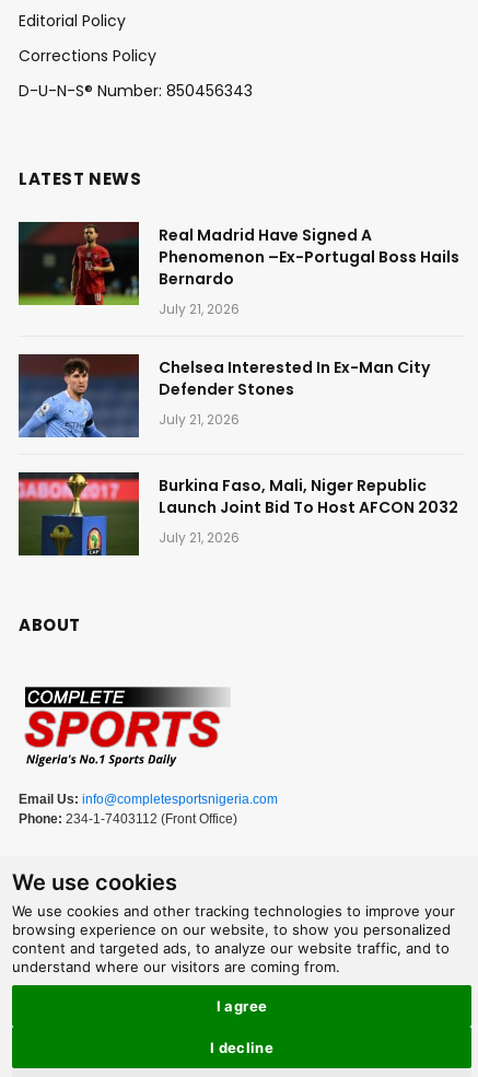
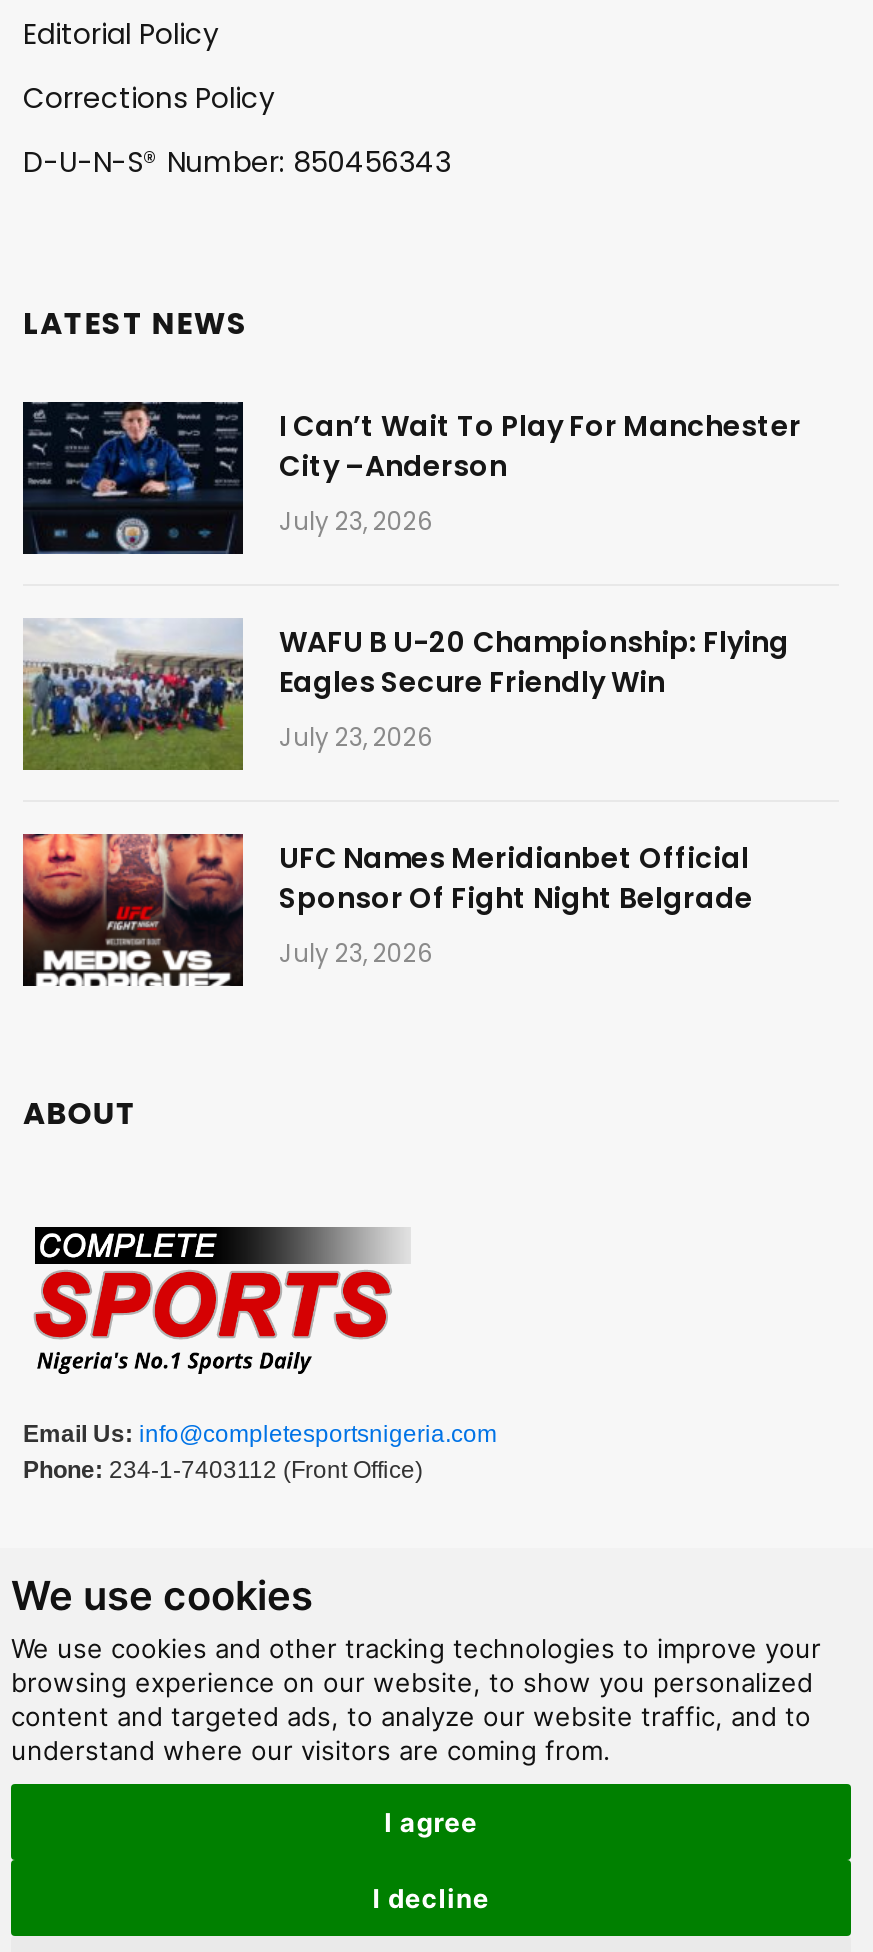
[18,222,459,318] [image] | Real Madrid Have Signed A | Phenomenon –Ex-Portugal Boss Hails | Bernardo | July 21, 2026 -> [21,402,801,556] [image] | I Can’t Wait To Play For Manchester | City –Anderson | July 23, 2026
[18,353,430,438] [image] | Chelsea Interested In Ex-Man City | Defender Stones | July 21, 2026 -> [21,620,789,772] [image] | WAFU B U-20 Championship: Flying | Eagles Secure Friendly Win | July 23, 2026
[18,471,458,557] [image] | Burkina Faso, Mali, Niger Republic | Launch Joint Bid To Host AFCON 2032 | July 21, 2026 -> [21,832,753,988] [image] | UFC Names Meridianbet Official | Sponsor Of Fight Night Belgrade | July 23, 2026

